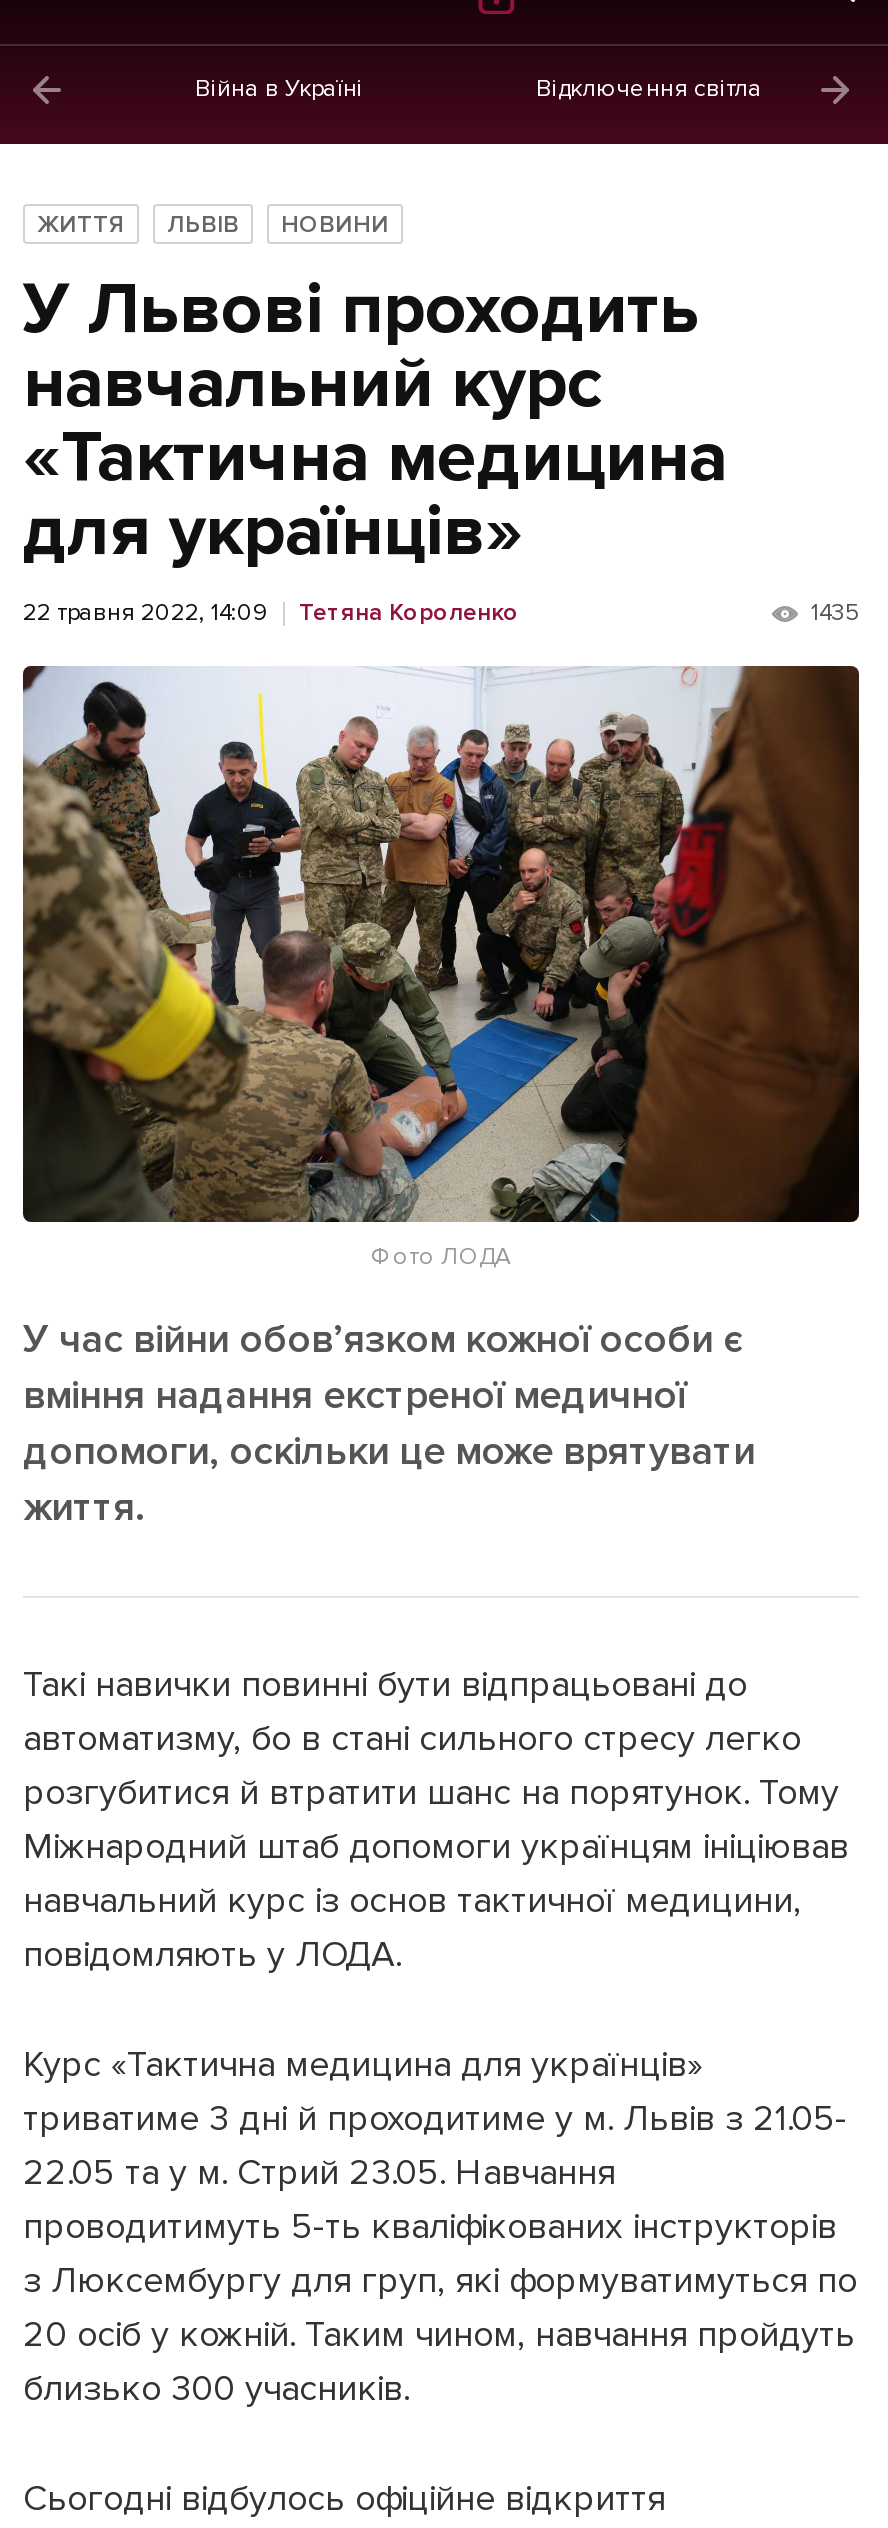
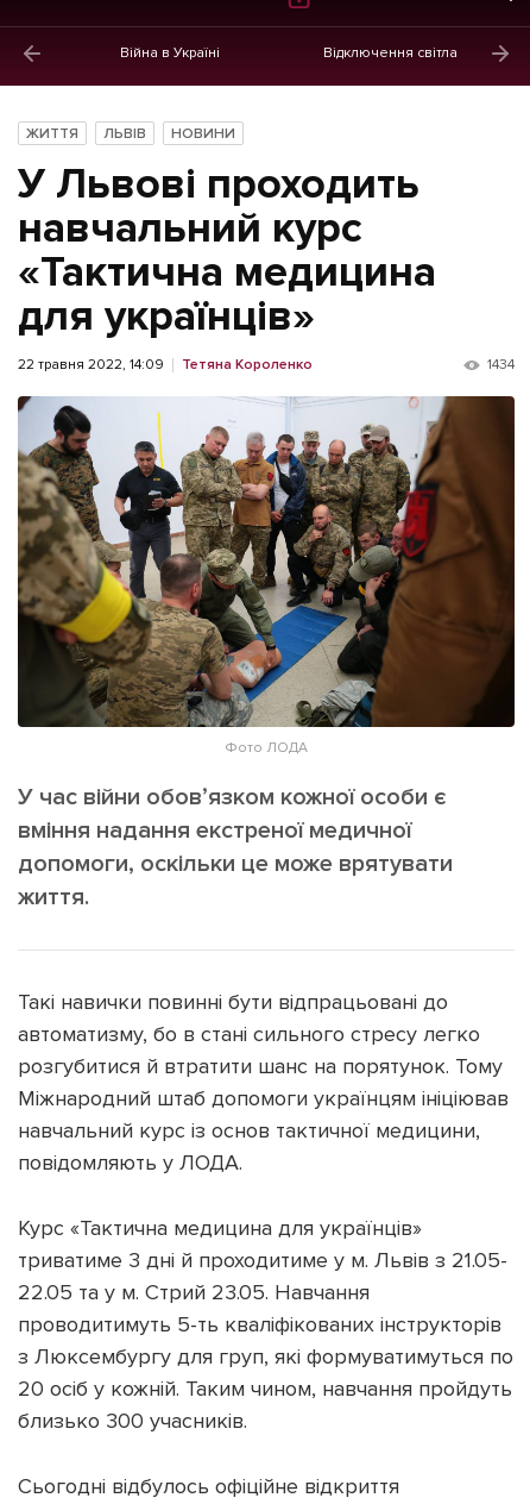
[811,598,859,628] 1435 -> [487,356,515,374] 1434

